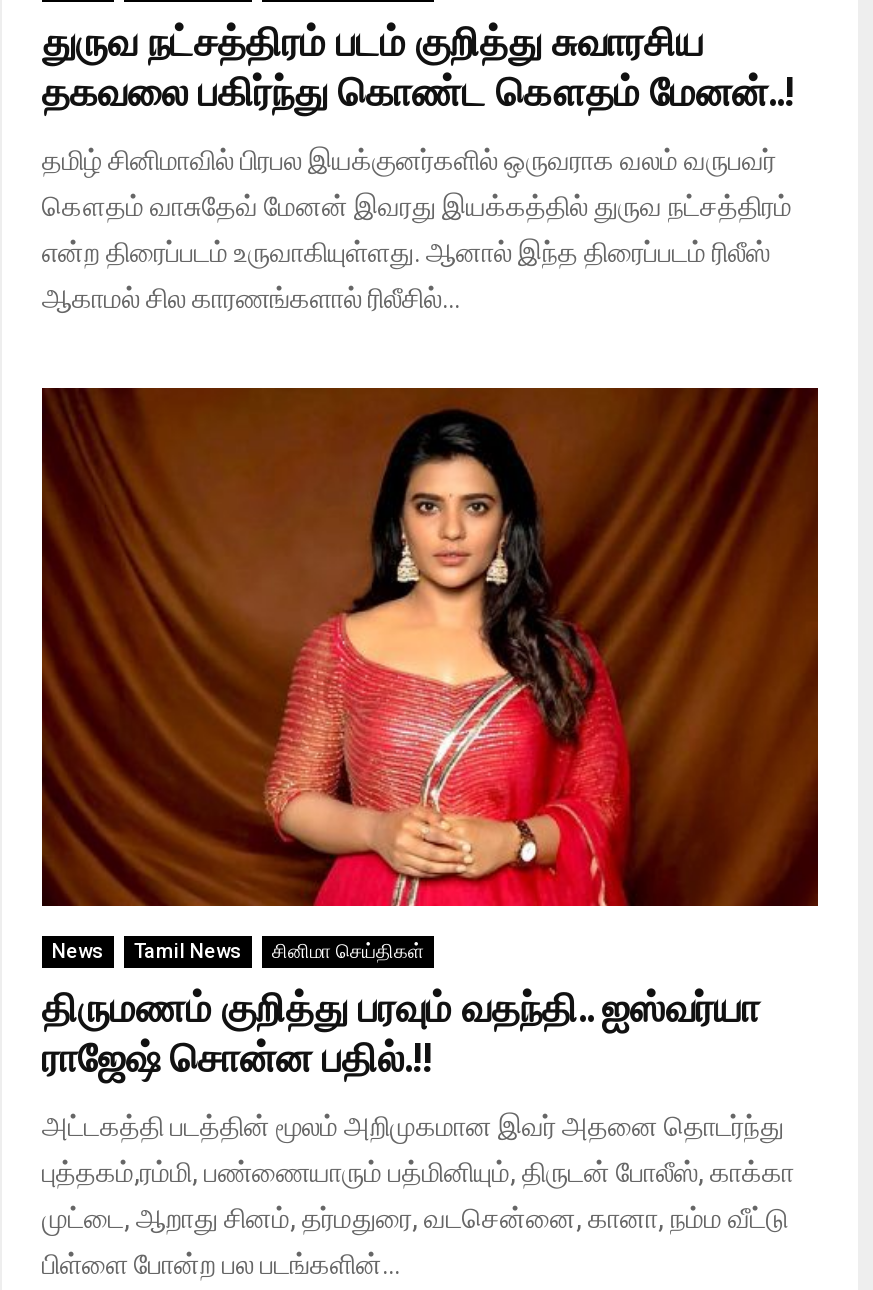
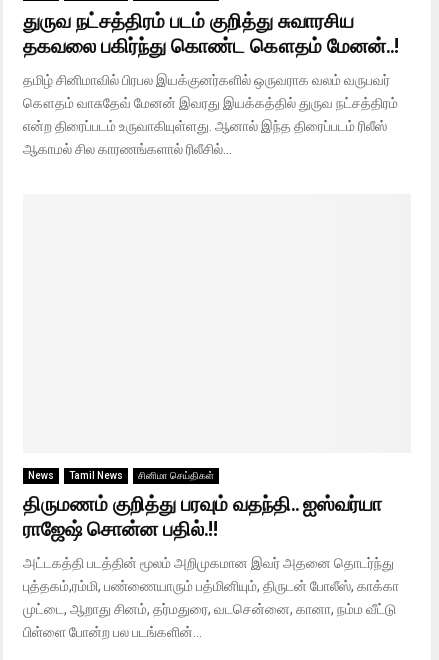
[40,386,820,908] [image] -> none

